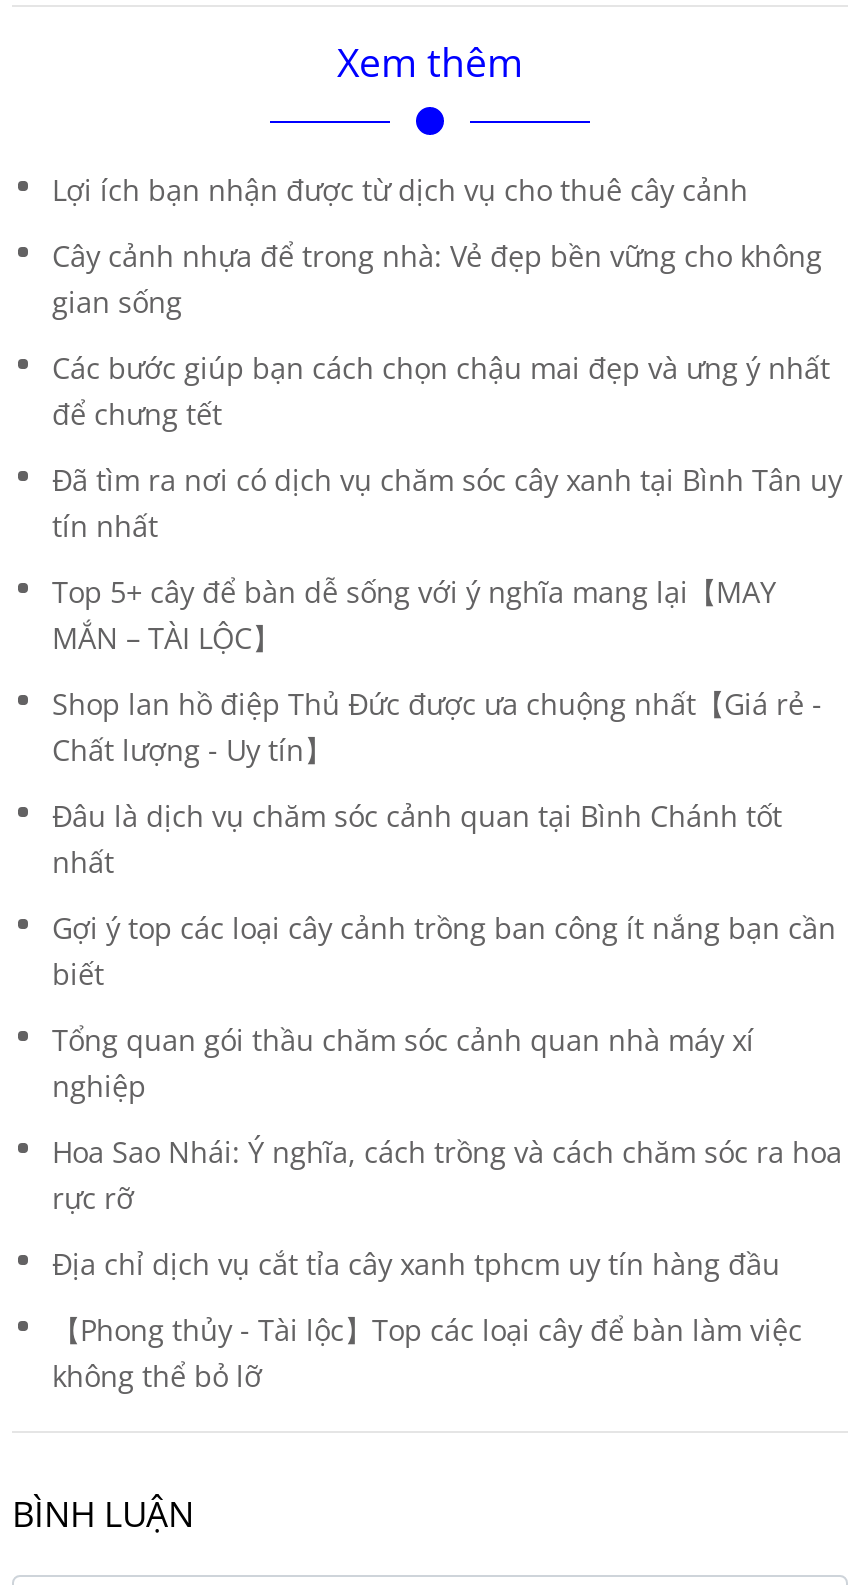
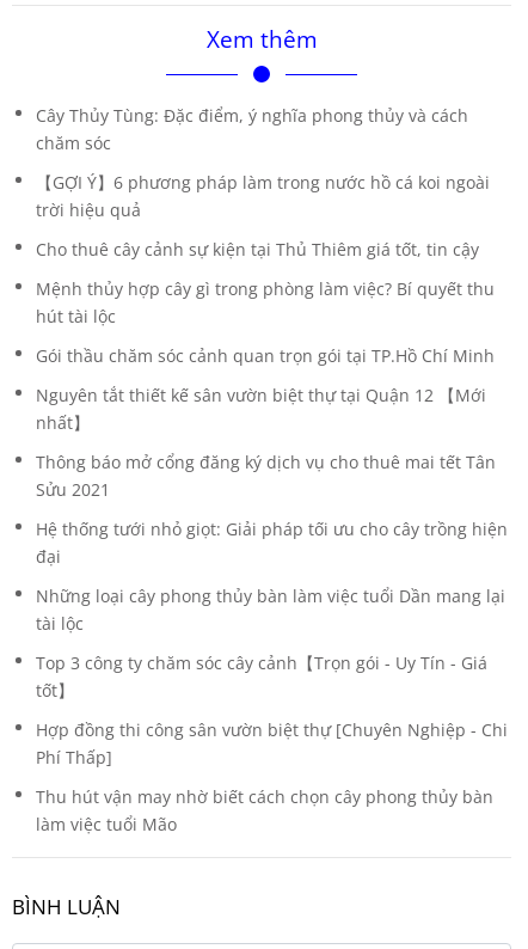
[52,170,748,208] Lợi ích bạn nhận được từ dịch vụ cho thuê cây cảnh -> [36,104,468,154] Cây Thủy Tùng: Đặc điểm, ý nghĩa phong thủy và cách | chăm sóc
[52,236,822,320] Cây cảnh nhựa để trong nhà: Vẻ đẹp bền vững cho không | gian sống -> [36,170,490,221] 【GỢI Ý】6 phương pháp làm trong nước hồ cá koi ngoài | trời hiệu quả
[52,348,830,432] Các bước giúp bạn cách chọn chậu mai đẹp và ưng ý nhất | để chưng tết -> [36,237,479,260] Cho thuê cây cảnh sự kiện tại Thủ Thiêm giá tốt, tin cậy
[52,460,842,544] Đã tìm ra nơi có dịch vụ chăm sóc cây xanh tại Bình Tân uy | tín nhất -> [36,277,495,327] Mệnh thủy hợp cây gì trong phòng làm việc? Bí quyết thu | hút tài lộc
[52,572,776,656] Top 5+ cây để bàn dễ sống với ý nghĩa mang lại【MAY | MẮN – TÀI LỘC】 -> [36,344,495,366] Gói thầu chăm sóc cảnh quan trọn gói tại TP.Hồ Chí Minh
[52,684,822,768] Shop lan hồ điệp Thủ Đức được ưa chuộng nhất【Giá rẻ - | Chất lượng - Uy tín】 -> [36,383,486,433] Nguyên tắt thiết kế sân vườn biệt thự tại Quận 12 【Mới | nhất】
[52,796,782,880] Đâu là dịch vụ chăm sóc cảnh quan tại Bình Chánh tốt | nhất -> [36,450,496,500] Thông báo mở cổng đăng ký dịch vụ cho thuê mai tết Tân | Sửu 2021
[52,908,836,992] Gợi ý top các loại cây cảnh trồng ban công ít nắng bạn cần | biết -> [36,517,508,567] Hệ thống tưới nhỏ giọt: Giải pháp tối ưu cho cây trồng hiện | đại
[52,1020,754,1104] Tổng quan gói thầu chăm sóc cảnh quan nhà máy xí | nghiệp -> [36,584,505,634] Những loại cây phong thủy bàn làm việc tuổi Dần mang lại | tài lộc
[52,1132,842,1216] Hoa Sao Nhái: Ý nghĩa, cách trồng và cách chăm sóc ra hoa | rực rỡ -> [36,651,487,701] Top 3 công ty chăm sóc cây cảnh【Trọn gói - Uy Tín - Giá | tốt】
[52,1244,780,1282] Địa chỉ dịch vụ cắt tỉa cây xanh tphcm uy tín hàng đầu -> [36,718,508,768] Hợp đồng thi công sân vườn biệt thự [Chuyên Nghiệp - Chi | Phí Thấp]
[52,1310,802,1394] 【Phong thủy - Tài lộc】Top các loại cây để bàn làm việc | không thể bỏ lỡ -> [36,785,493,835] Thu hút vận may nhờ biết cách chọn cây phong thủy bàn | làm việc tuổi Mão

